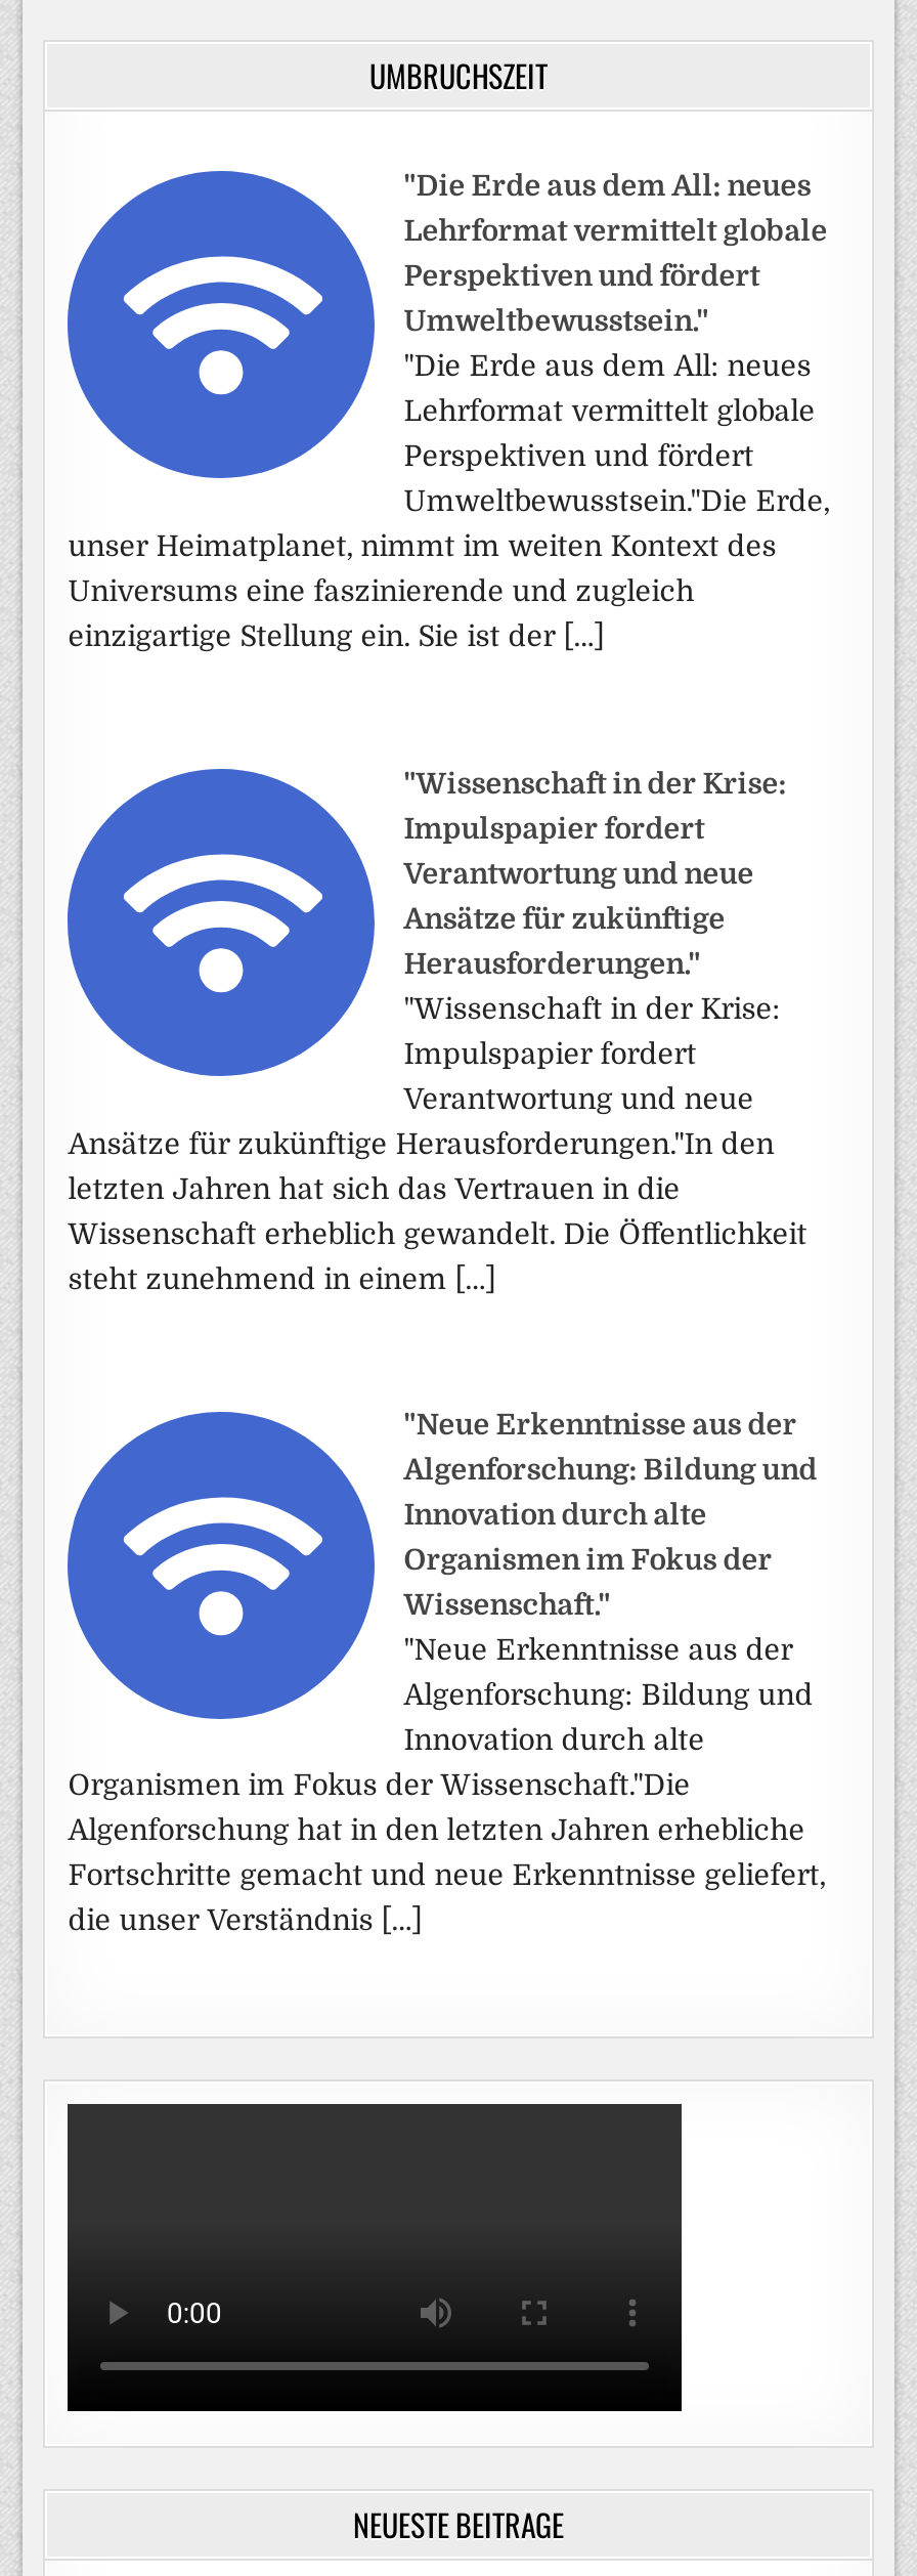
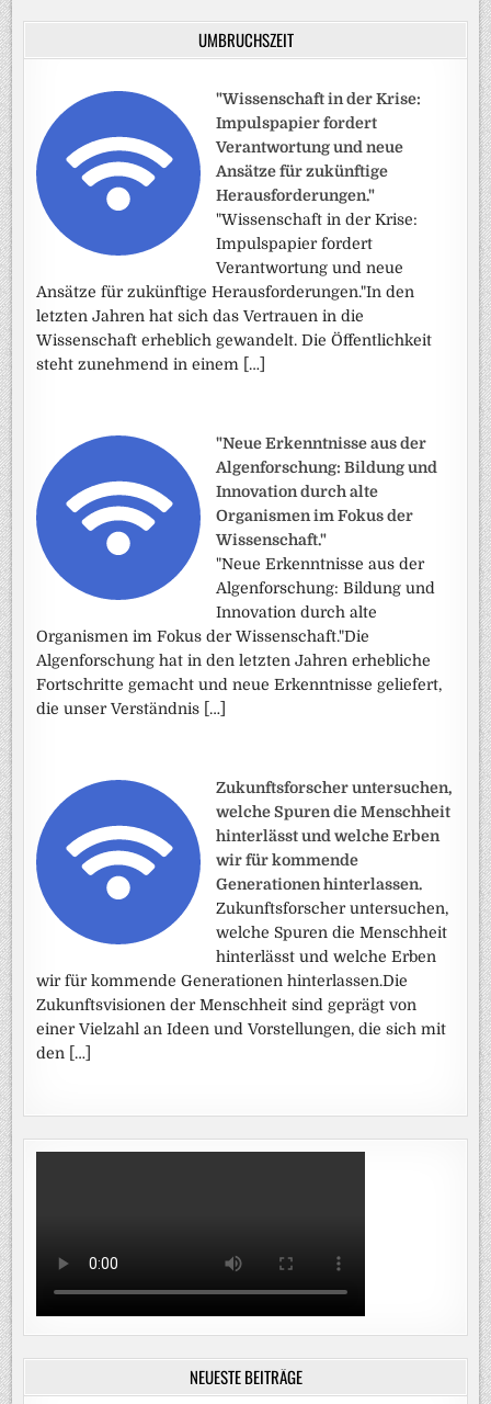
[68,169,829,652] "Die Erde aus dem All: neues | Lehrformat vermittelt globale | Perspektiven und fördert | Umweltbewusstsein." | "Die Erde aus dem All: neues | Lehrformat vermittelt globale | Perspektiven und fördert | Umweltbewusstsein."Die Erde, | unser Heimatplanet, nimmt im weiten Kontext des | Universums eine faszinierende und zugleich | einzigartige Stellung ein. Sie ist der […] -> none
moved [68,766,825,1937] -> [36,90,442,717]: "Wissenschaft in der Krise: | Impulspapier fordert | Verantwortung und neue | ... | Fortschritte gemacht und neue Erkenntnisse geliefert, | die unser Verständnis […]
none -> [36,779,453,1062] Zukunftsforscher untersuchen, | welche Spuren die Menschheit | hinterlässt und welche Erben | wir für kommende | Generationen hinterlassen. | Zukunftsforscher untersuchen, | welche Spuren die Menschheit | hinterlässt und welche Erben | wir für kommende Generationen hinterlassen.Die | Zukunftsvisionen der Menschheit sind geprägt von | einer Vielzahl an Ideen und Vorstellungen, die sich mit | den […]

